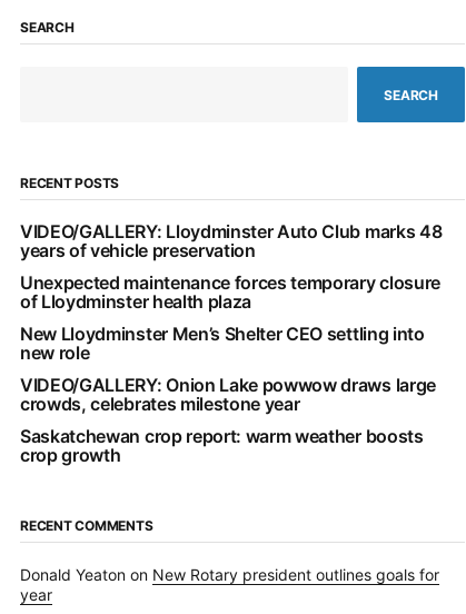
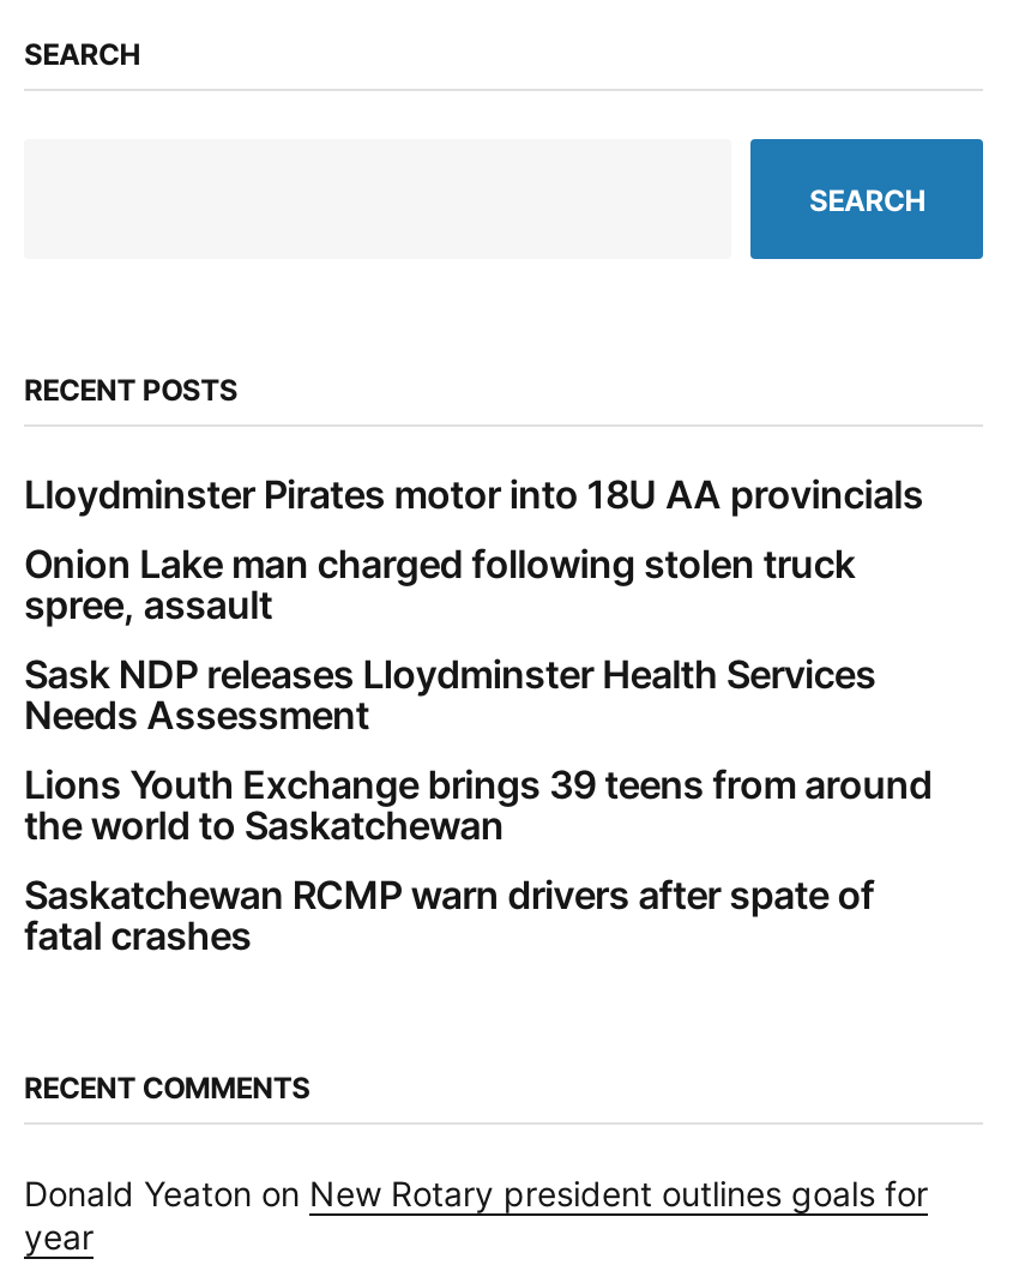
[20,221,442,467] VIDEO/GALLERY: Lloydminster Auto Club marks 48 | years of vehicle preservation | Unexpected maintenance forces temporary closure | of Lloydminster health plaza | New Lloydminster Men’s Shelter CEO settling into | new role | VIDEO/GALLERY: Onion Lake powwow draws large | crowds, celebrates milestone year | Saskatchewan crop report: warm weather boosts | crop growth -> [24,471,932,960] Lloydminster Pirates motor into 18U AA provincials | Onion Lake man charged following stolen truck | spree, assault | Sask NDP releases Lloydminster Health Services | Needs Assessment | Lions Youth Exchange brings 39 teens from around | the world to Saskatchewan | Saskatchewan RCMP warn drivers after spate of | fatal crashes

